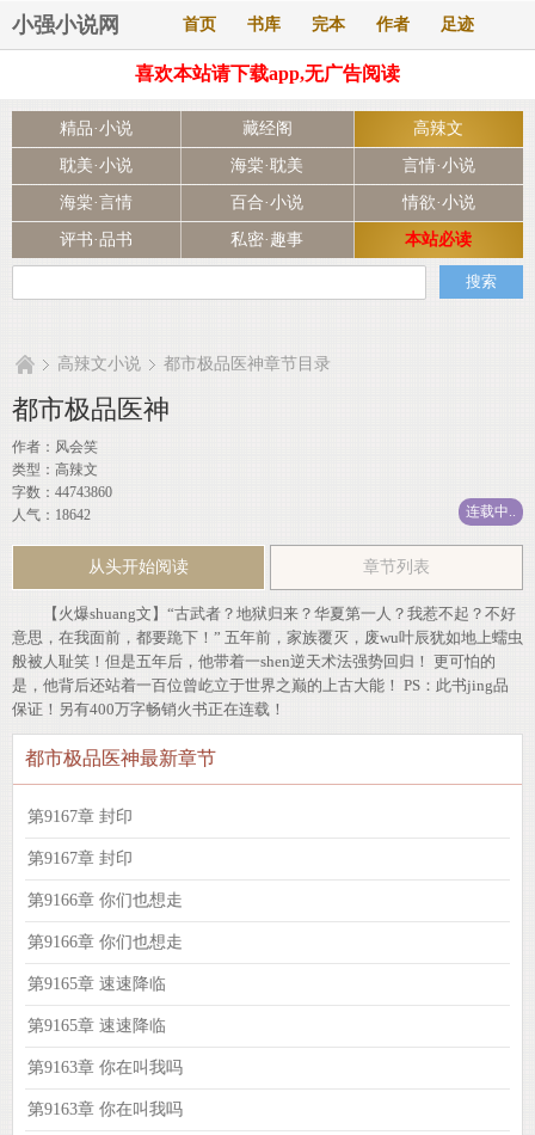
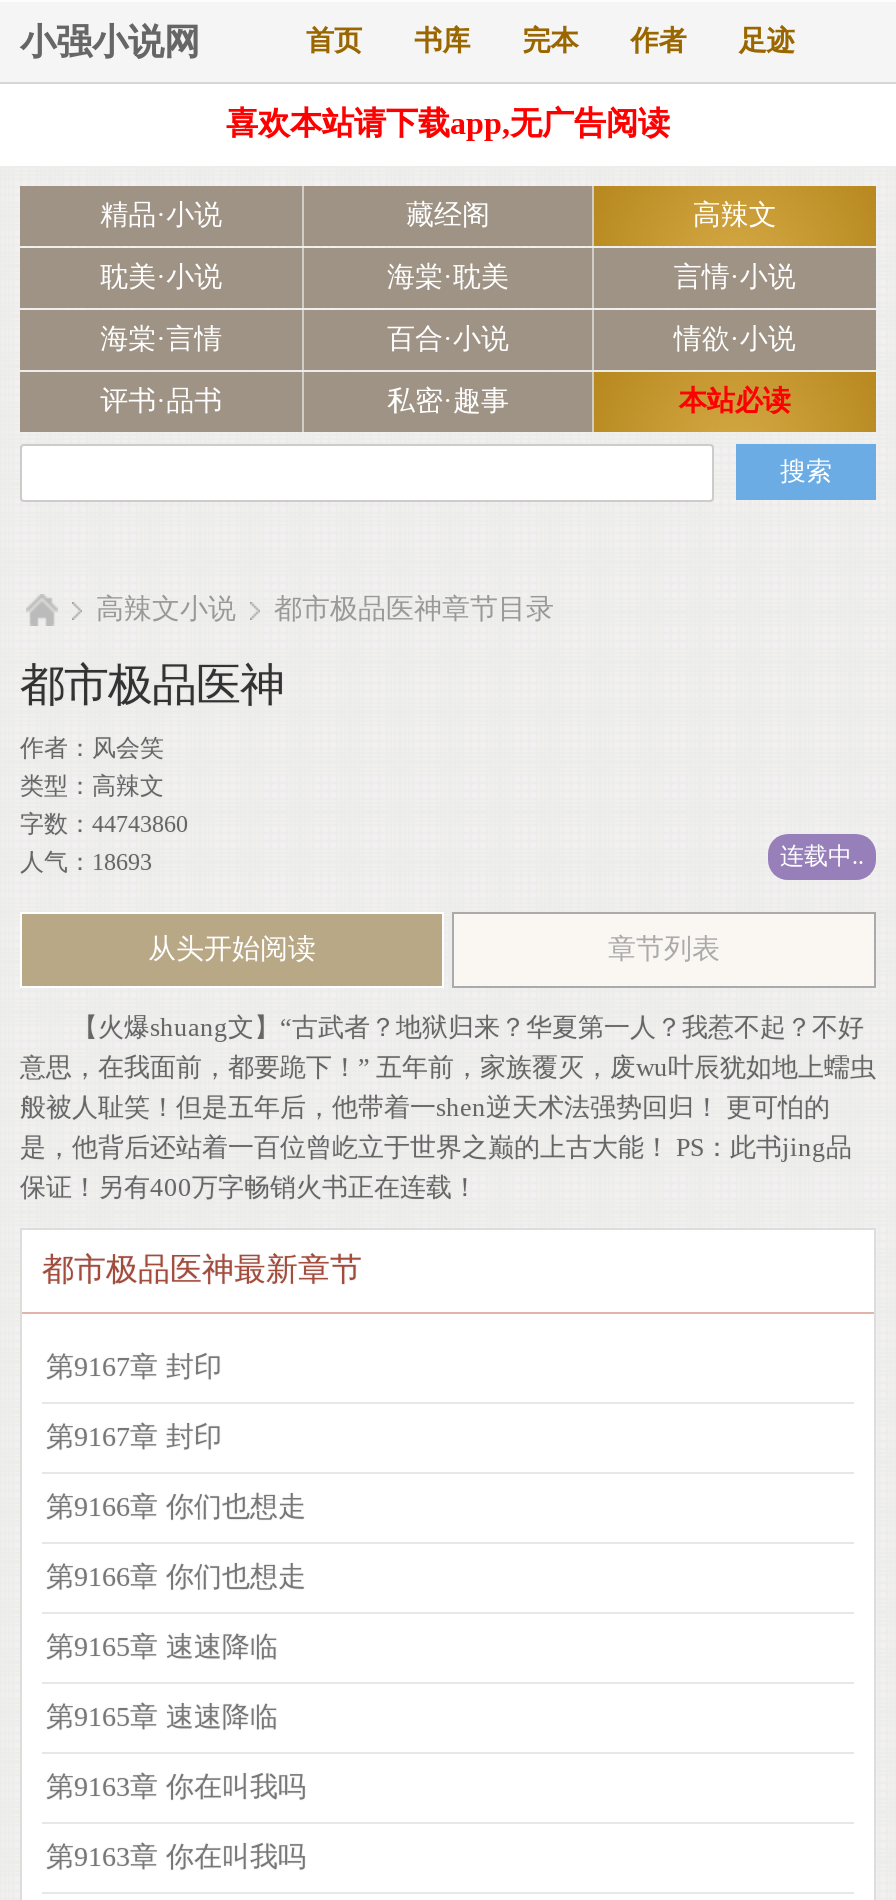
[12,507,91,523] 人气：18642 -> [20,848,152,876] 人气：18693

